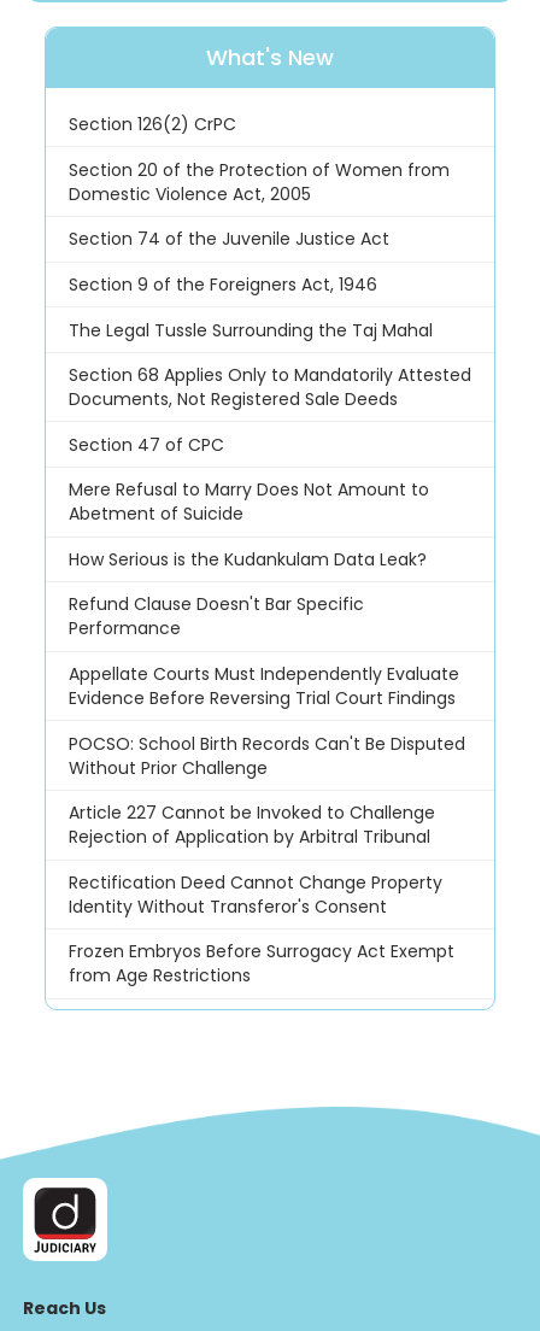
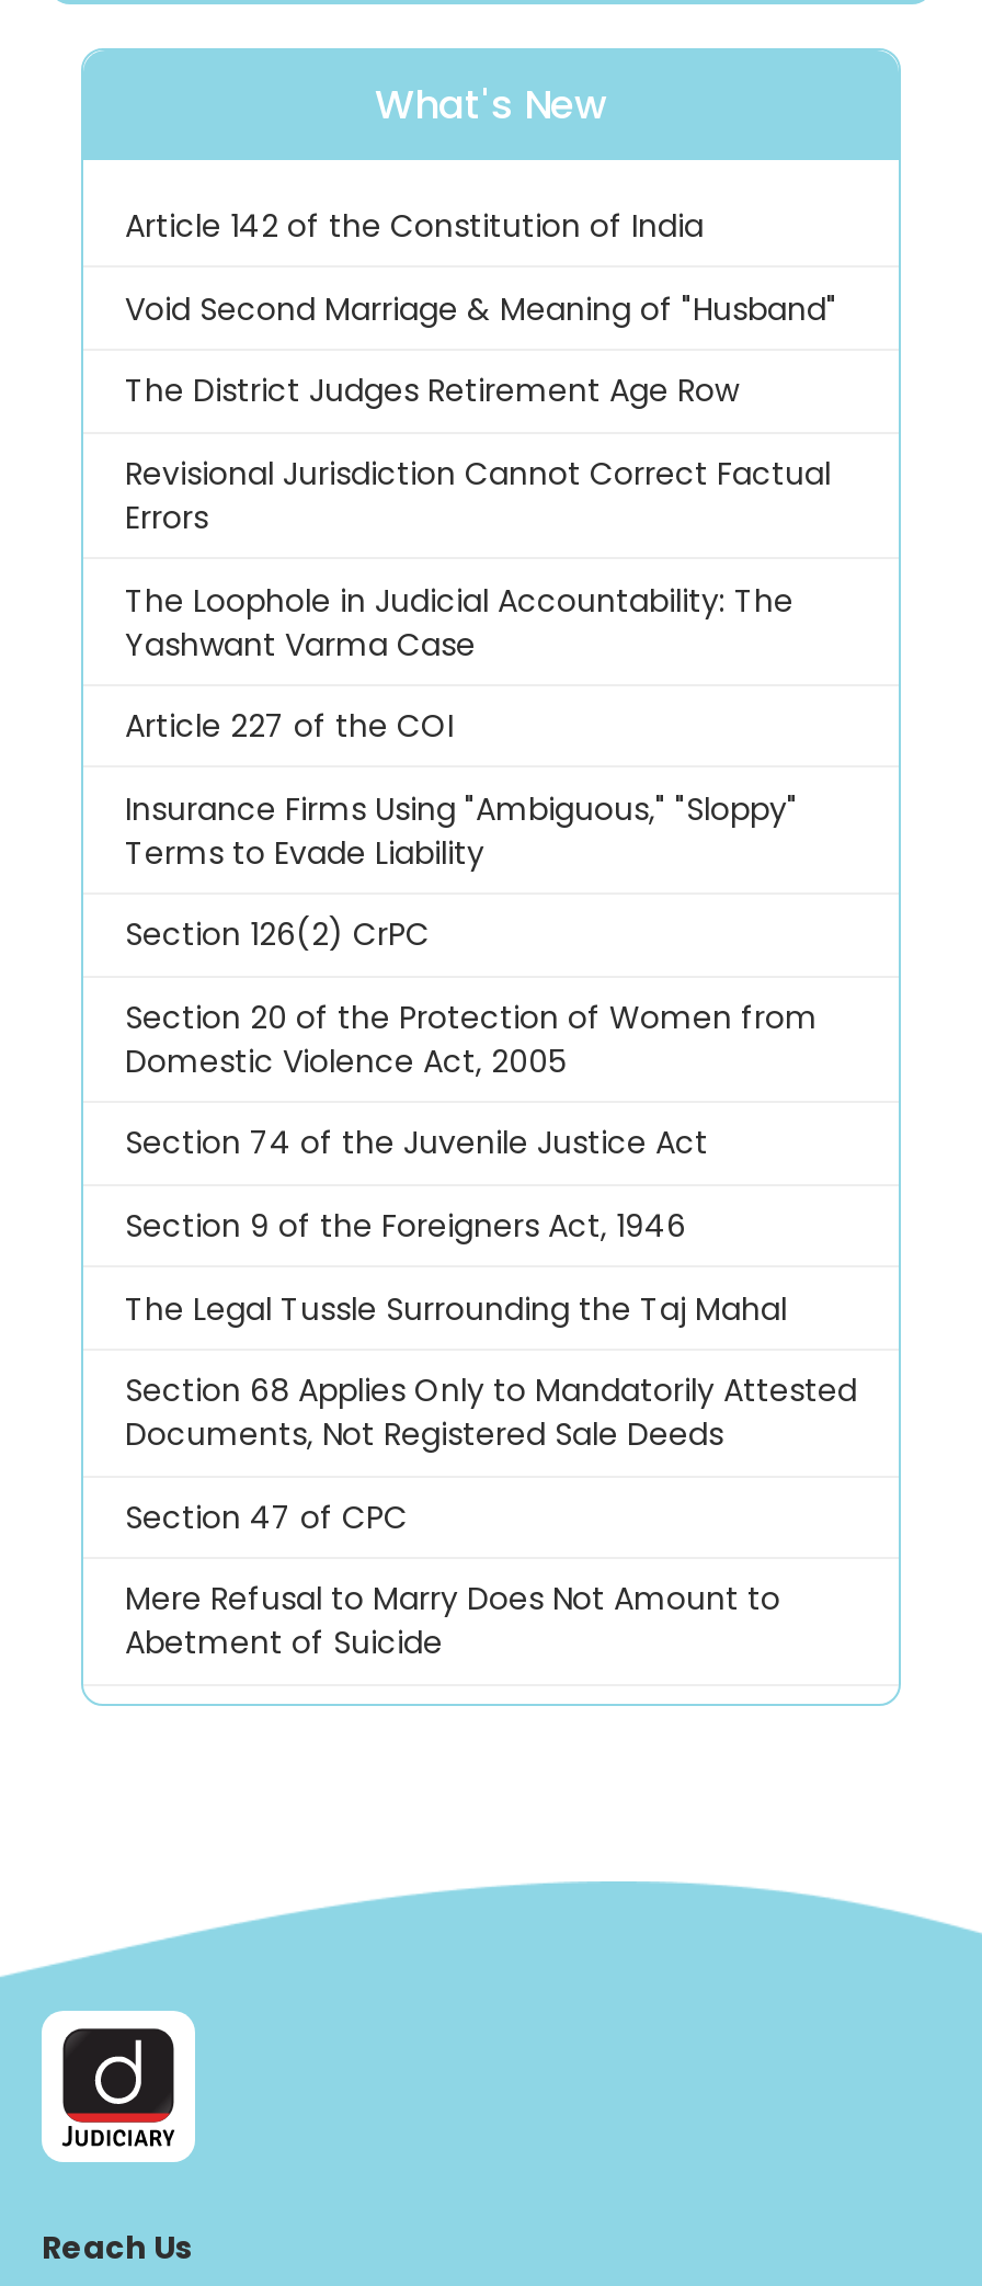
none -> [125,204,837,874] Article 142 of the Constitution of India | Void Second Marriage & Meaning of "Husband" | The District Judges Retirement Age Row | Revisional Jurisdiction Cannot Correct Factual | Errors | The Loophole in Judicial Accountability: The | Yashwant Varma Case | Article 227 of the COI | Insurance Firms Using "Ambiguous," "Sloppy" | Terms to Evade Liability
moved [69,112,471,526] -> [125,913,857,1665]: Section 126(2) CrPC | Section 20 of the Protection of Women from | Domestic Violence Act, 2005 | ... | Mere Refusal to Marry Does Not Amount to | Abetment of Suicide
[69,547,465,988] How Serious is the Kudankulam Data Leak? | Refund Clause Doesn't Bar Specific | Performance | Appellate Courts Must Independently Evaluate | Evidence Before Reversing Trial Court Findings | POCSO: School Birth Records Can't Be Disputed | Without Prior Challenge | Article 227 Cannot be Invoked to Challenge | Rejection of Application by Arbitral Tribunal | Rectification Deed Cannot Change Property | Identity Without Transferor's Consent | Frozen Embryos Before Surrogacy Act Exempt | from Age Restrictions -> none

